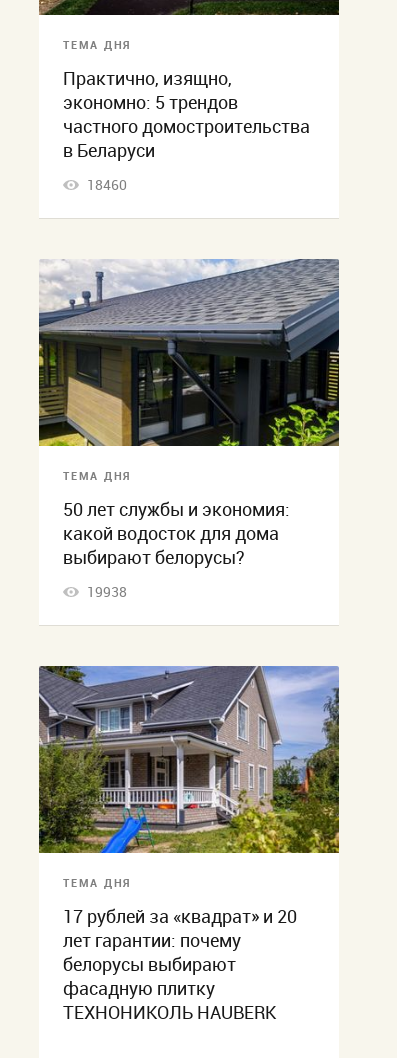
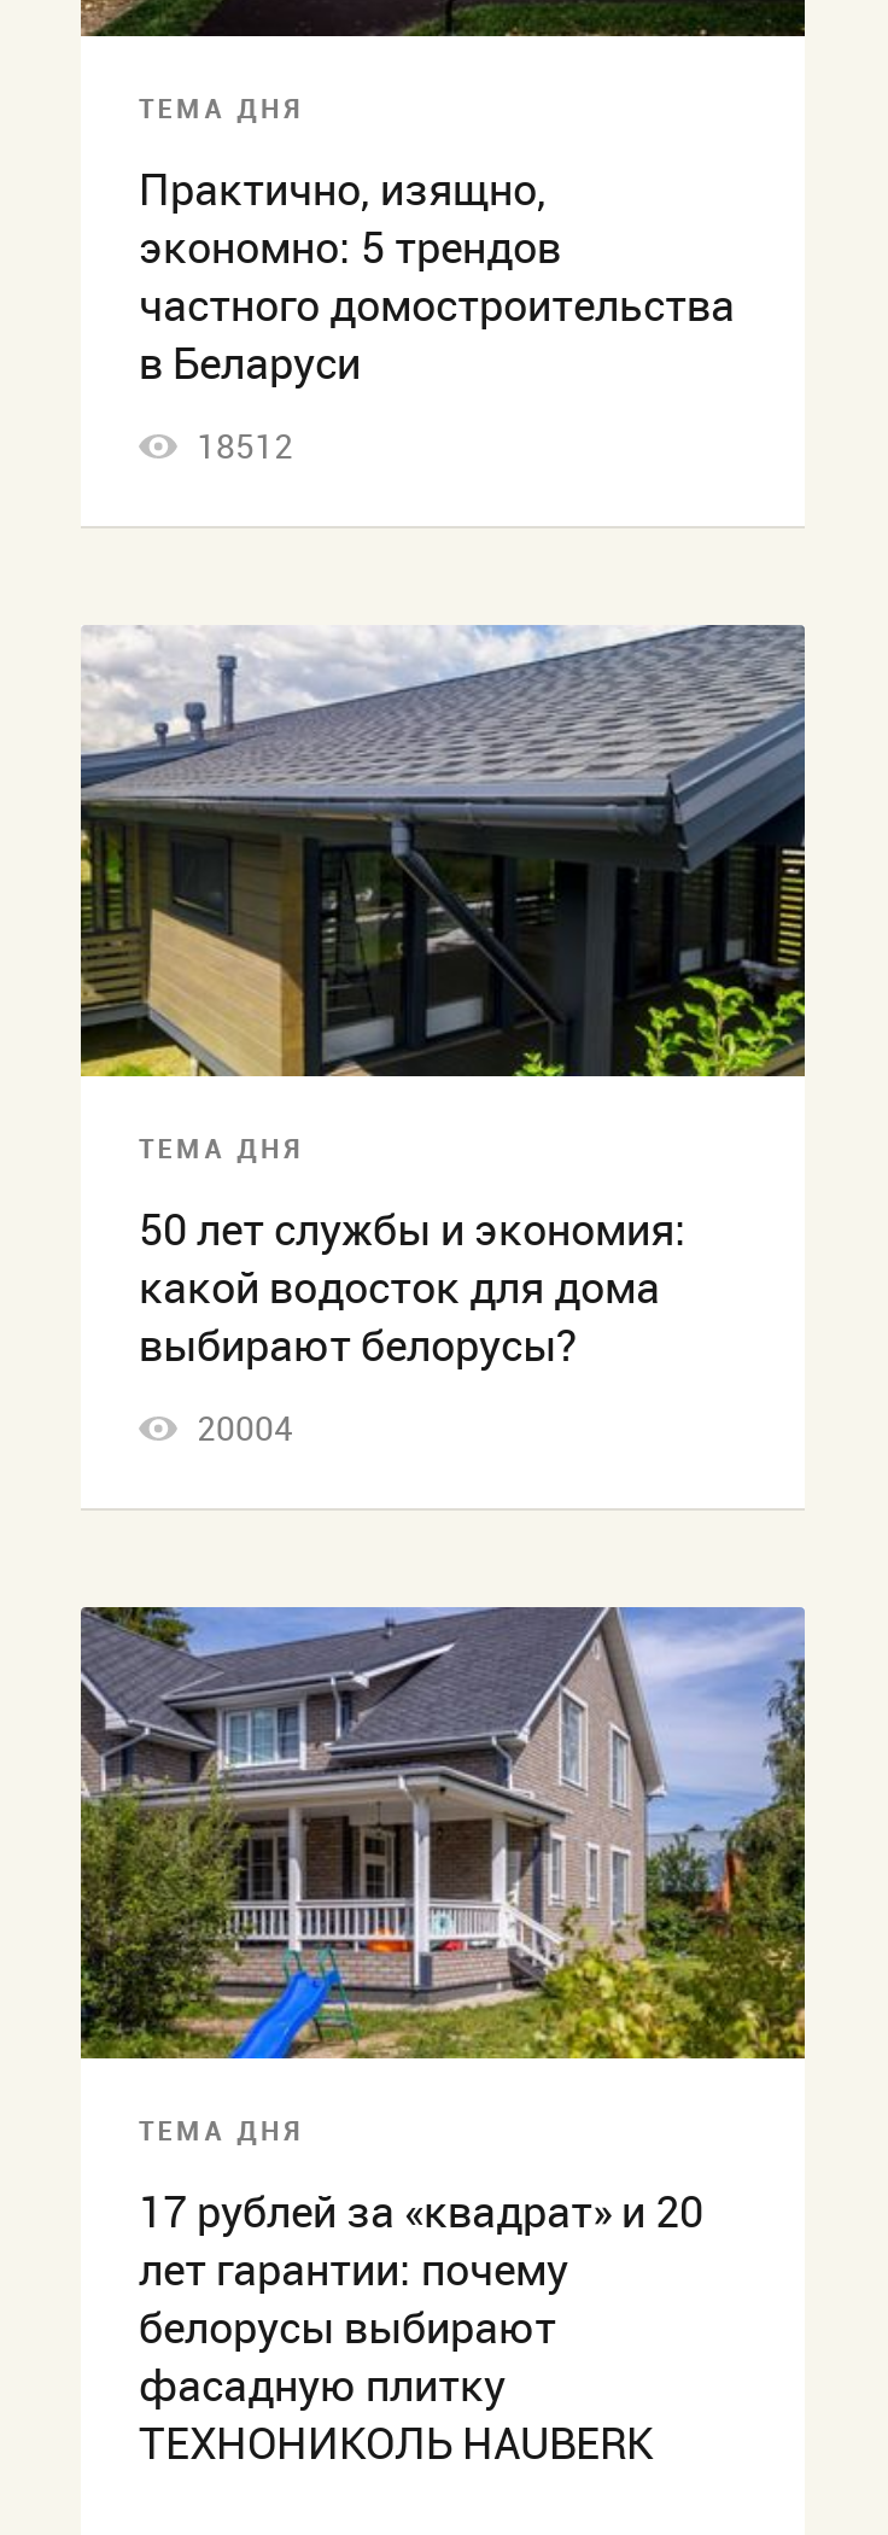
[87,177,127,193] 18460 -> [197,427,293,466] 18512
[87,584,127,600] 19938 -> [197,1409,293,1448] 20004

